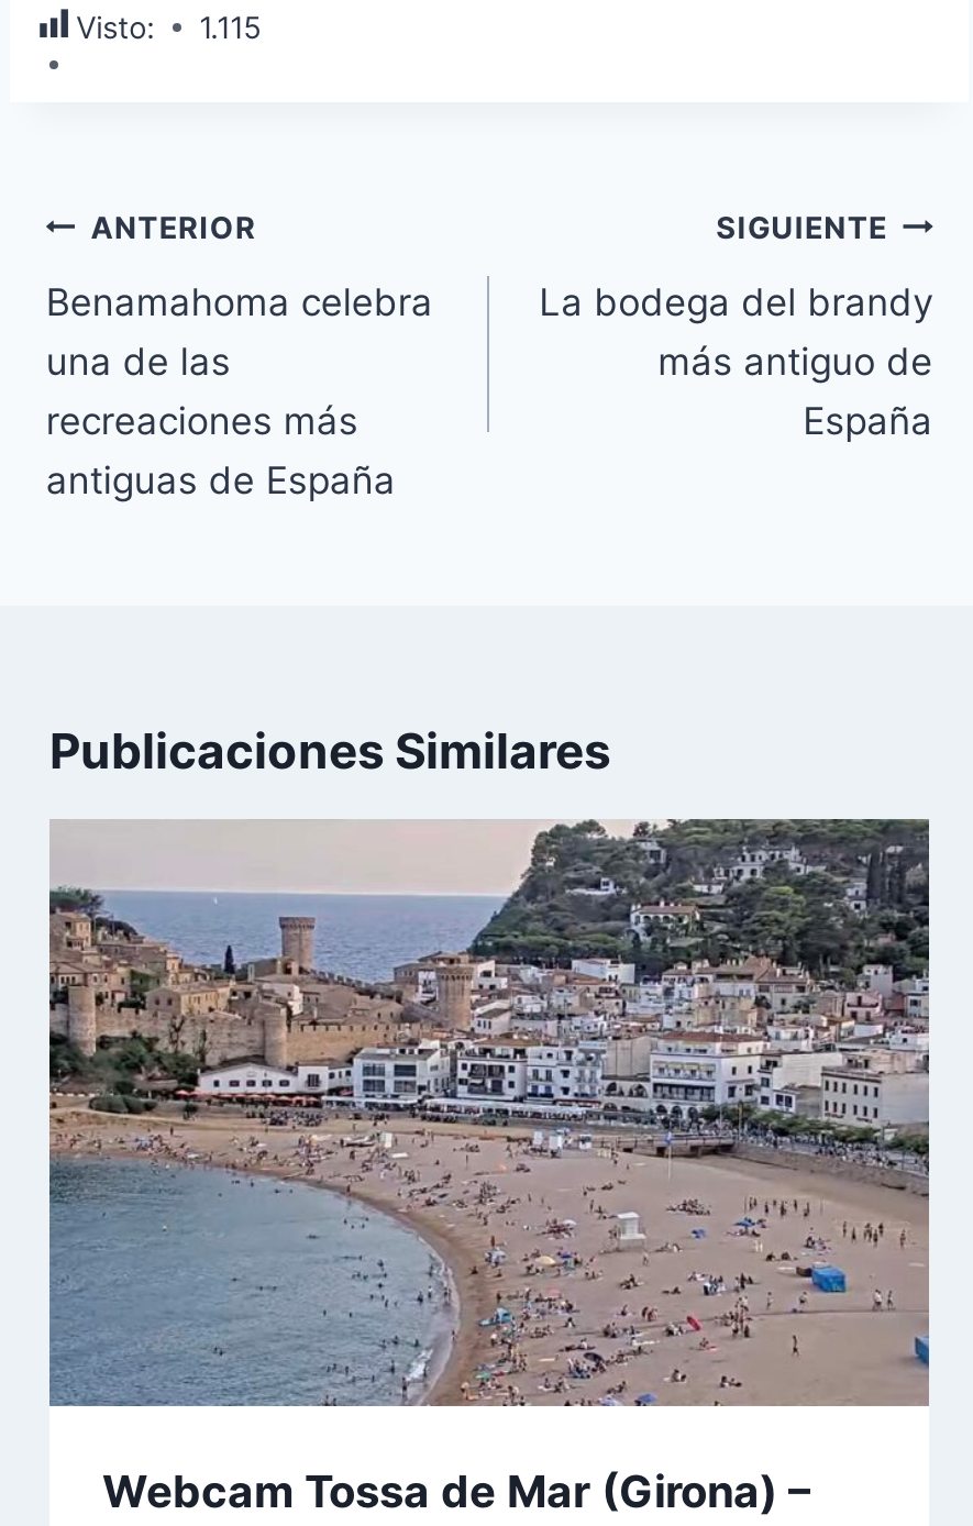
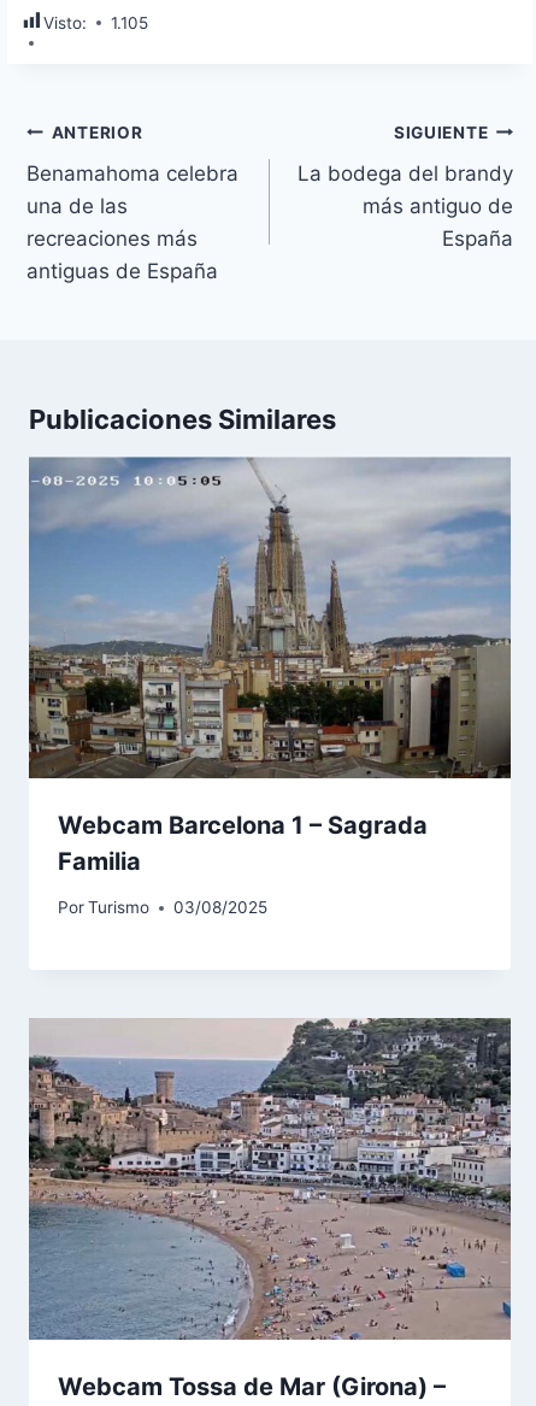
[76,9,261,45] Visto: 1.115 -> [43,13,148,32] Visto: 1.105
none -> [28,457,512,917] [image] | Webcam Barcelona 1 – Sagrada | Familia | Por Turismo | 03/08/2025

